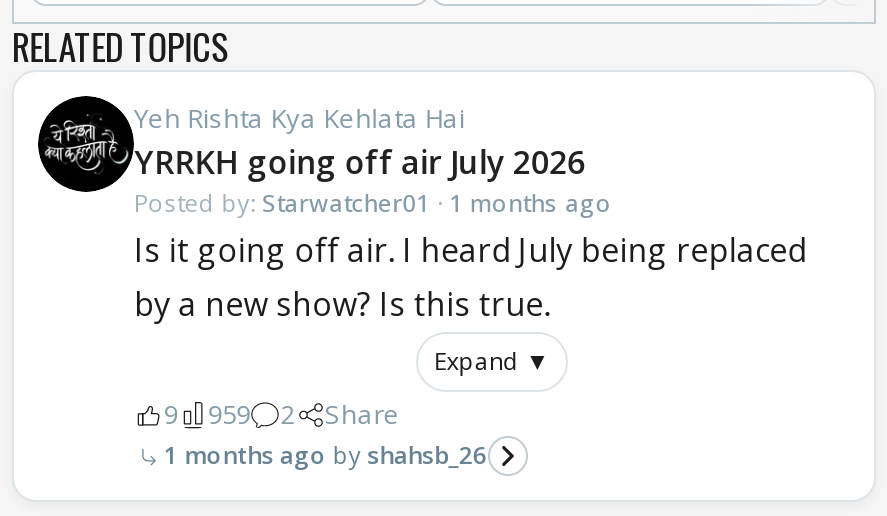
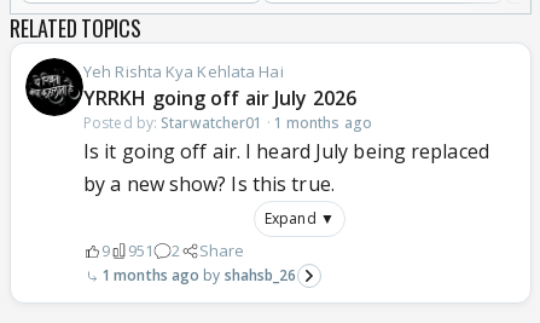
[164,396,400,432] 9 959 2 Share -> [101,240,244,261] 9 951 2 Share

